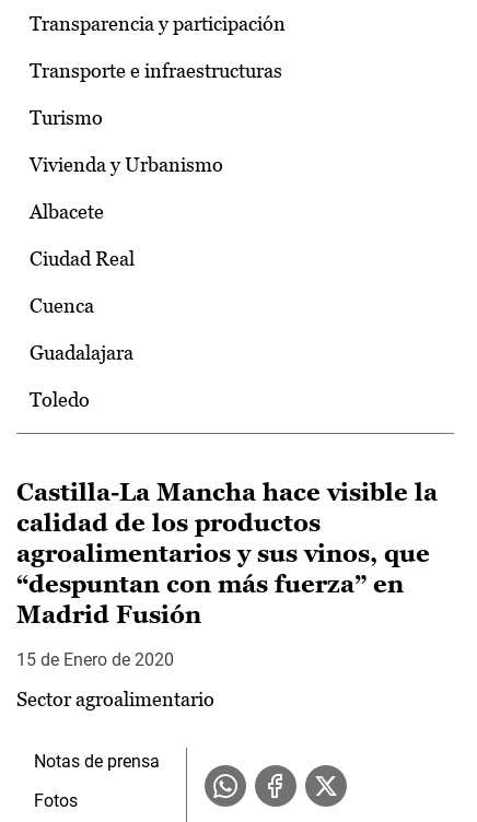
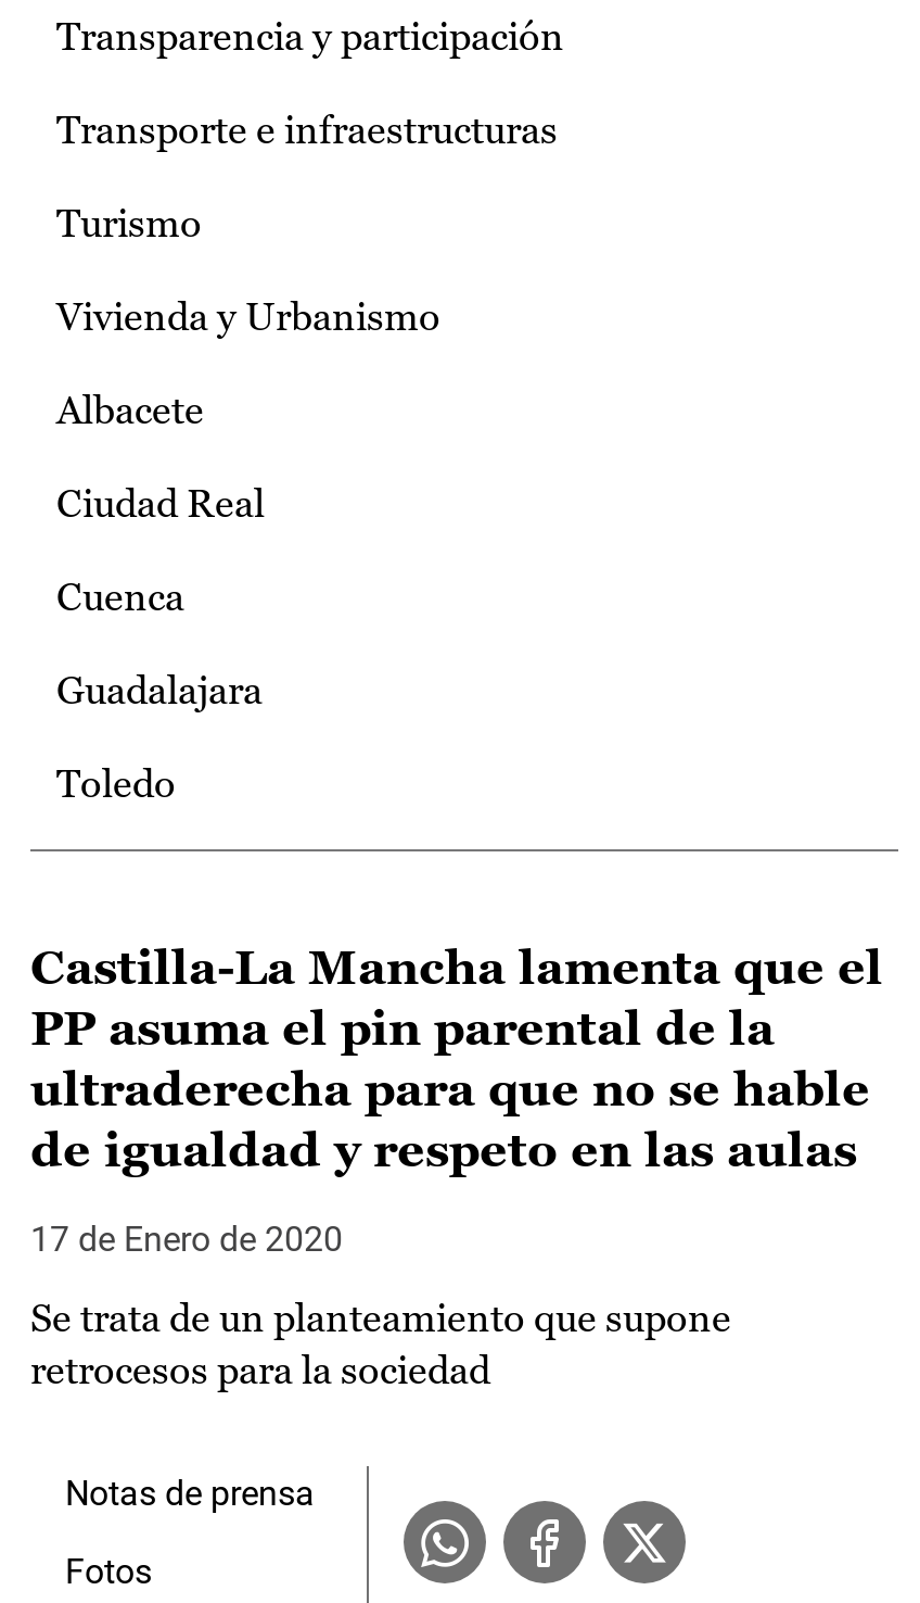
[16,479,438,629] Castilla-La Mancha hace visible la | calidad de los productos | agroalimentarios y sus vinos, que | “despuntan con más fuerza” en | Madrid Fusión -> [30,941,883,1177] Castilla-La Mancha lamenta que el | PP asuma el pin parental de la | ultraderecha para que no se hable | de igualdad y respeto en las aulas
[16,649,174,670] 15 de Enero de 2020 -> [30,1219,343,1260] 17 de Enero de 2020
[16,688,214,711] Sector agroalimentario -> [30,1295,731,1393] Se trata de un planteamiento que supone | retrocesos para la sociedad

